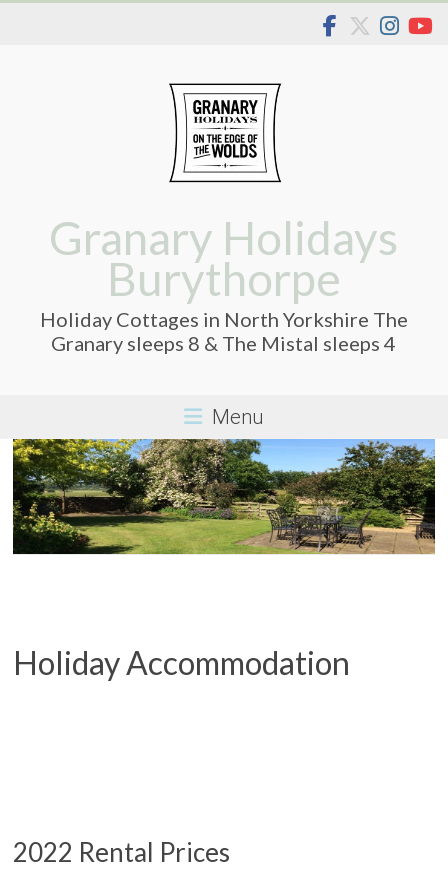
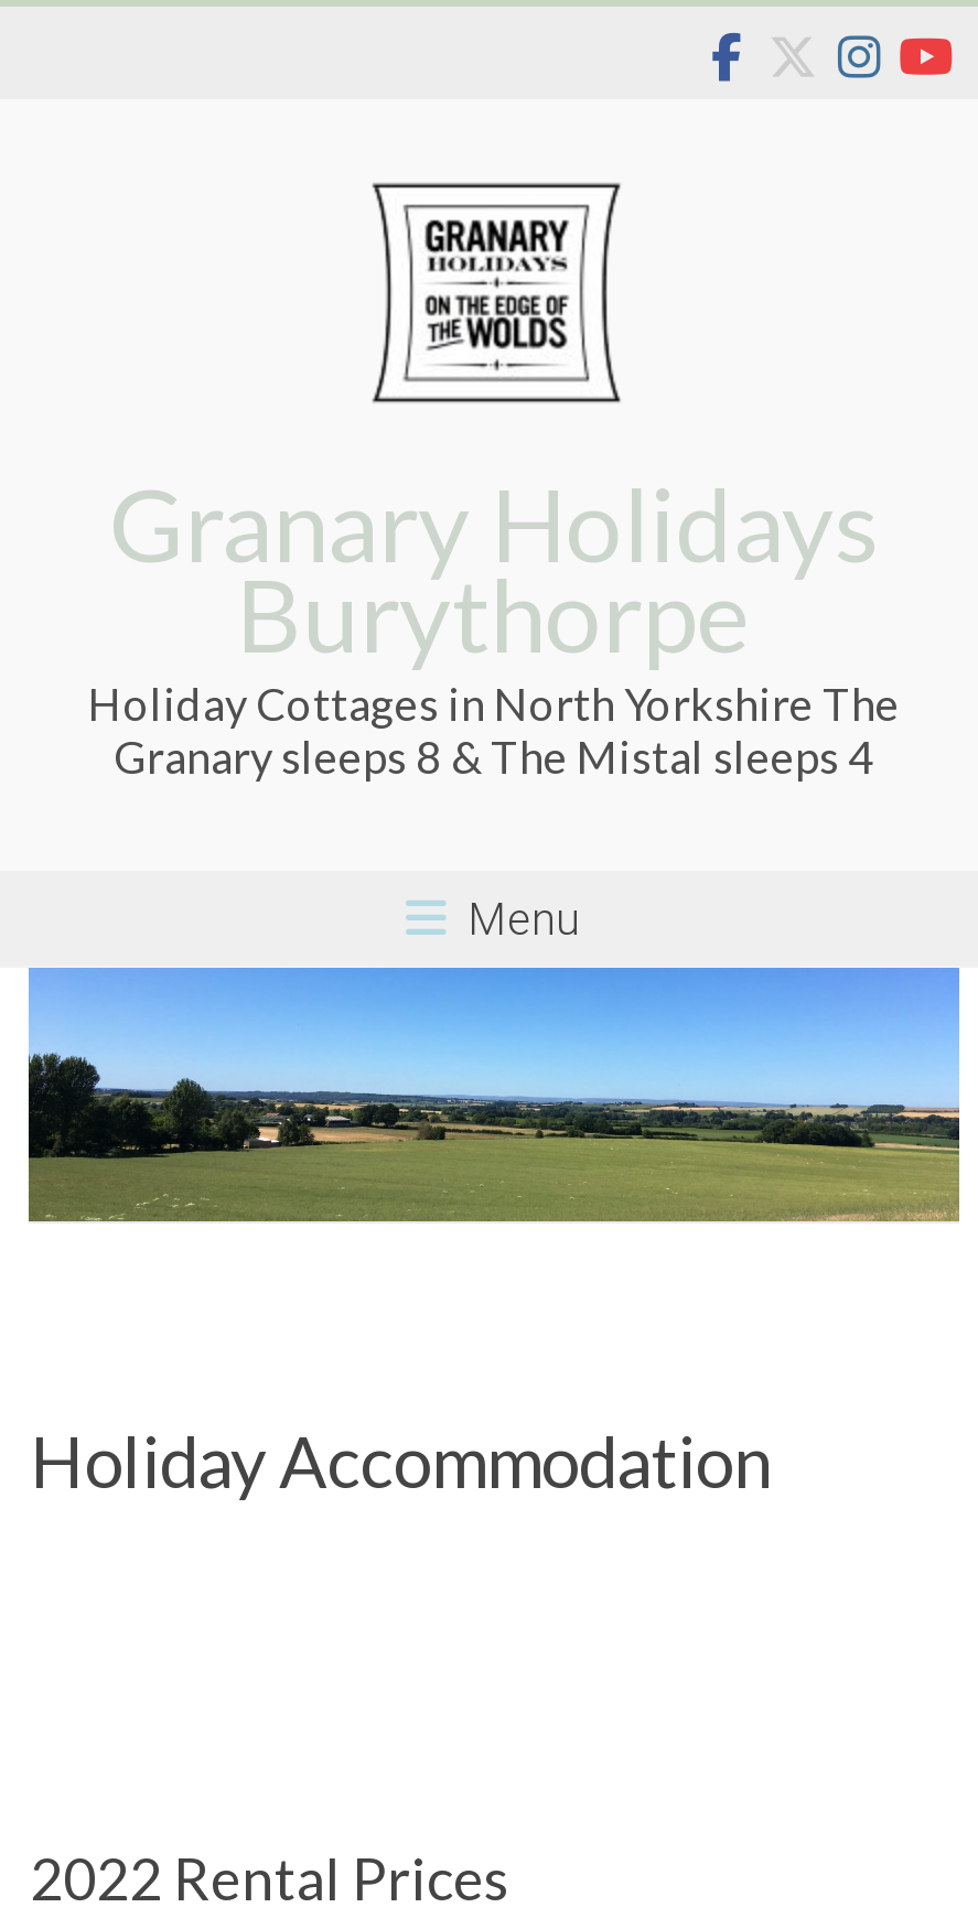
[12,438,436,555] [image] -> [26,966,961,1224] [image]

